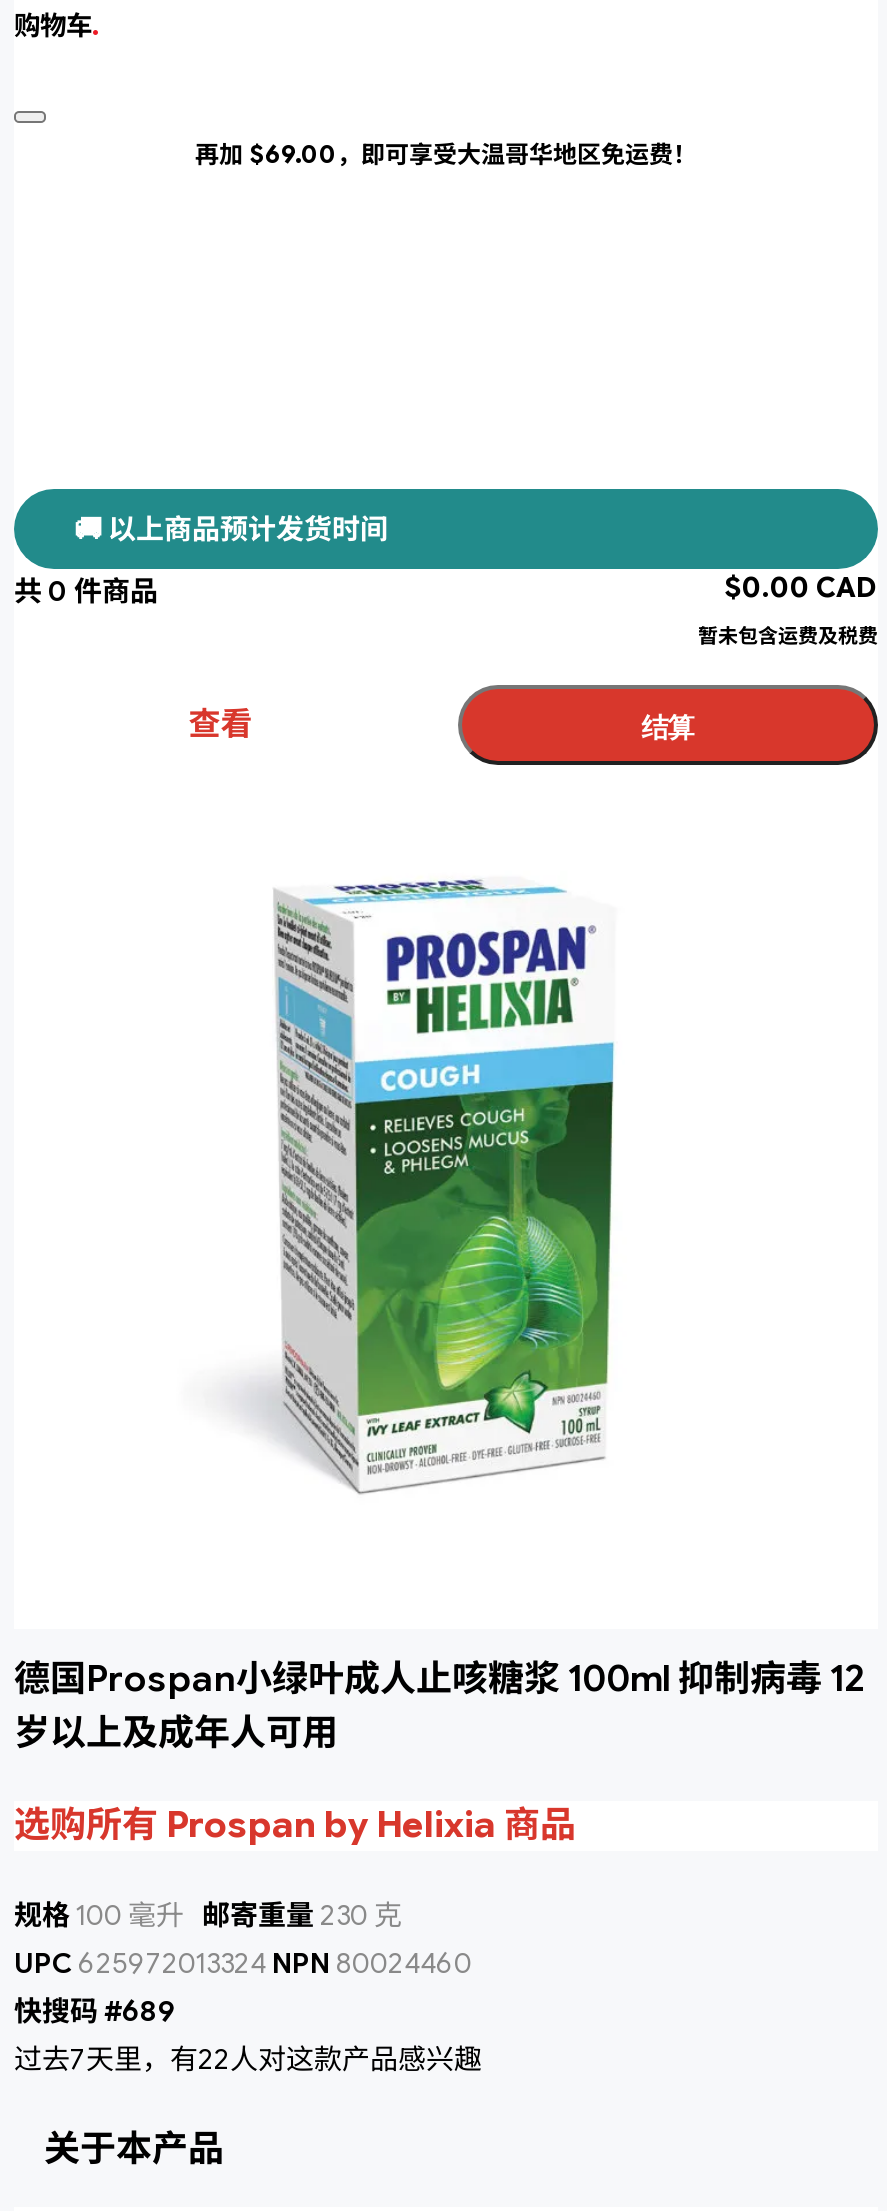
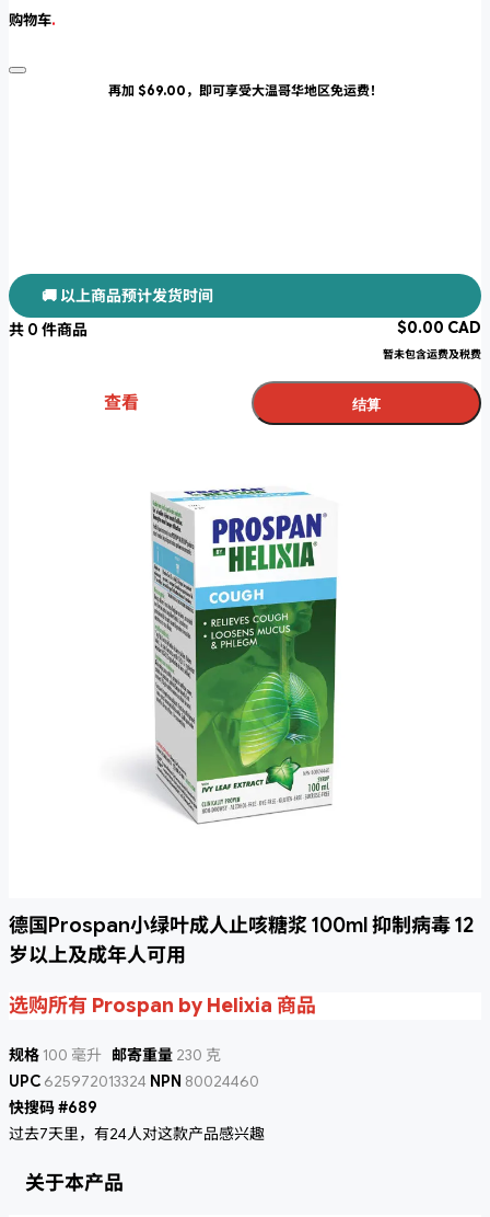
[14,2042,482,2078] 过去7天里，有22人对这款产品感兴趣 -> [9,1124,265,1144] 过去7天里，有24人对这款产品感兴趣

